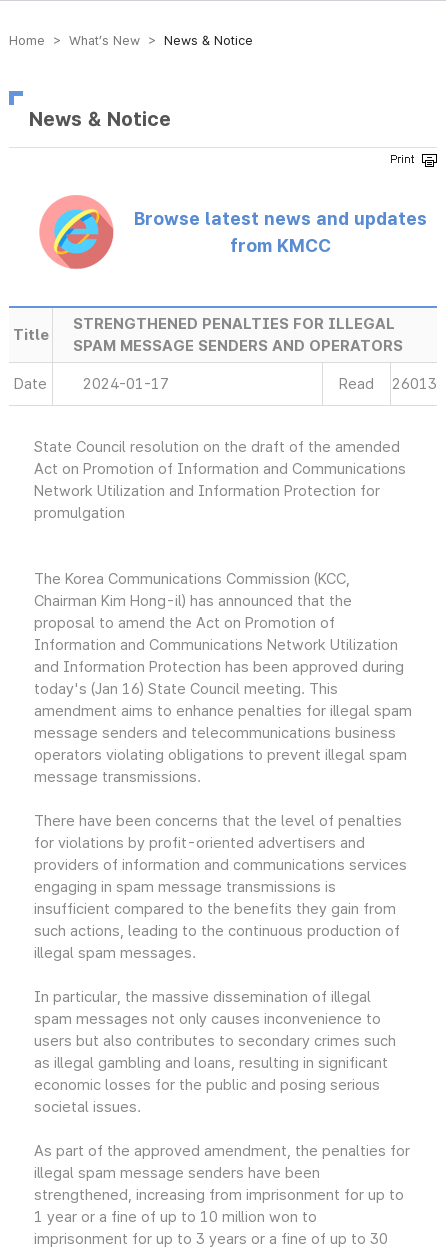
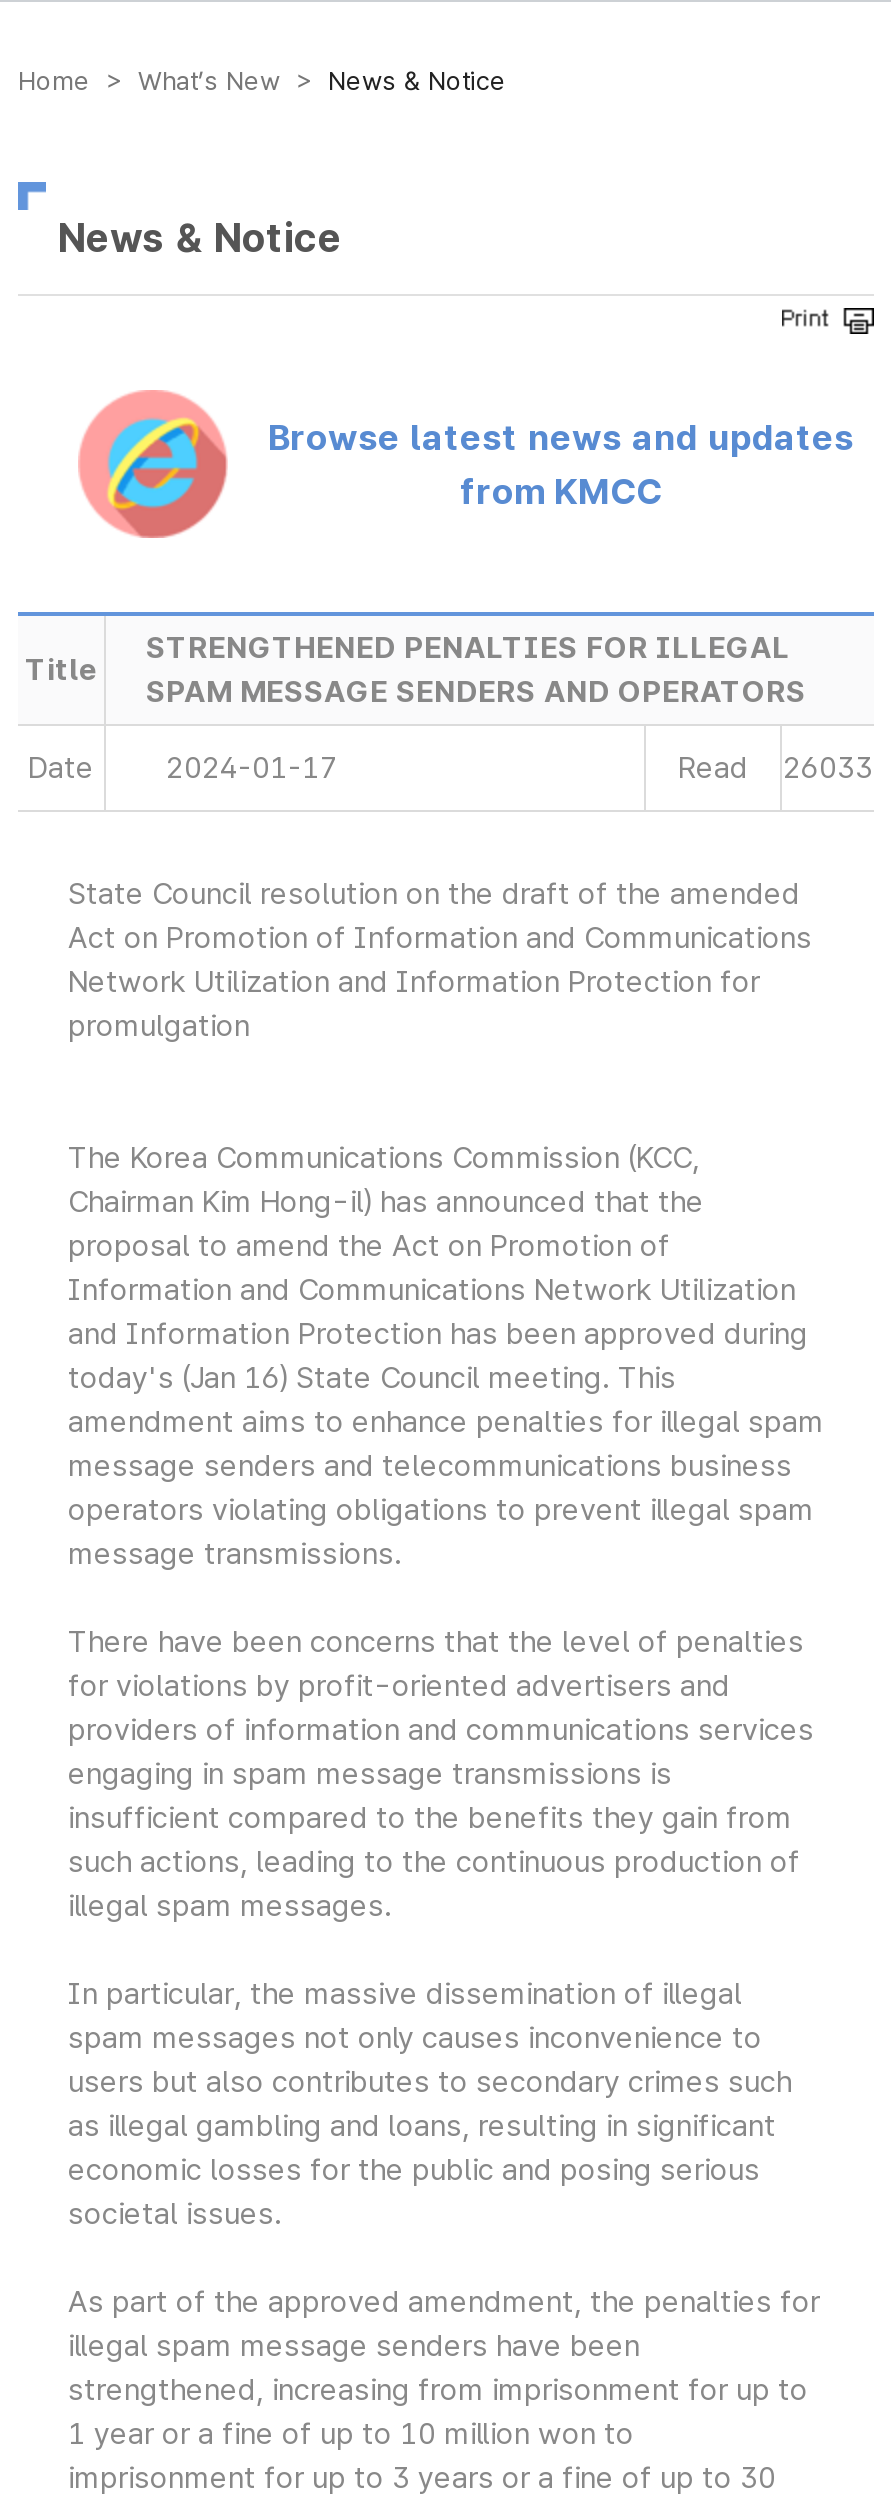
[339,375,436,393] Read 26013 -> [678,750,873,786] Read 26033

